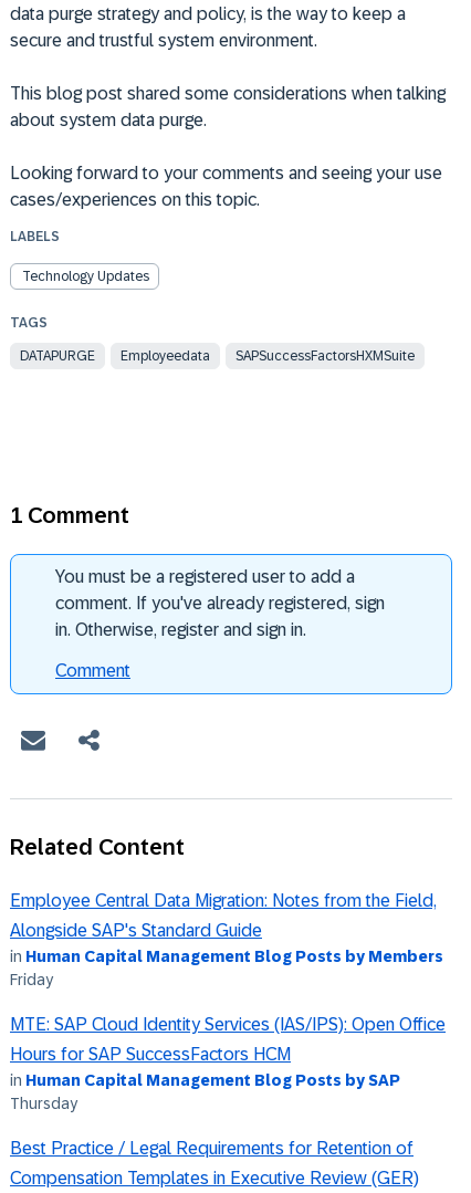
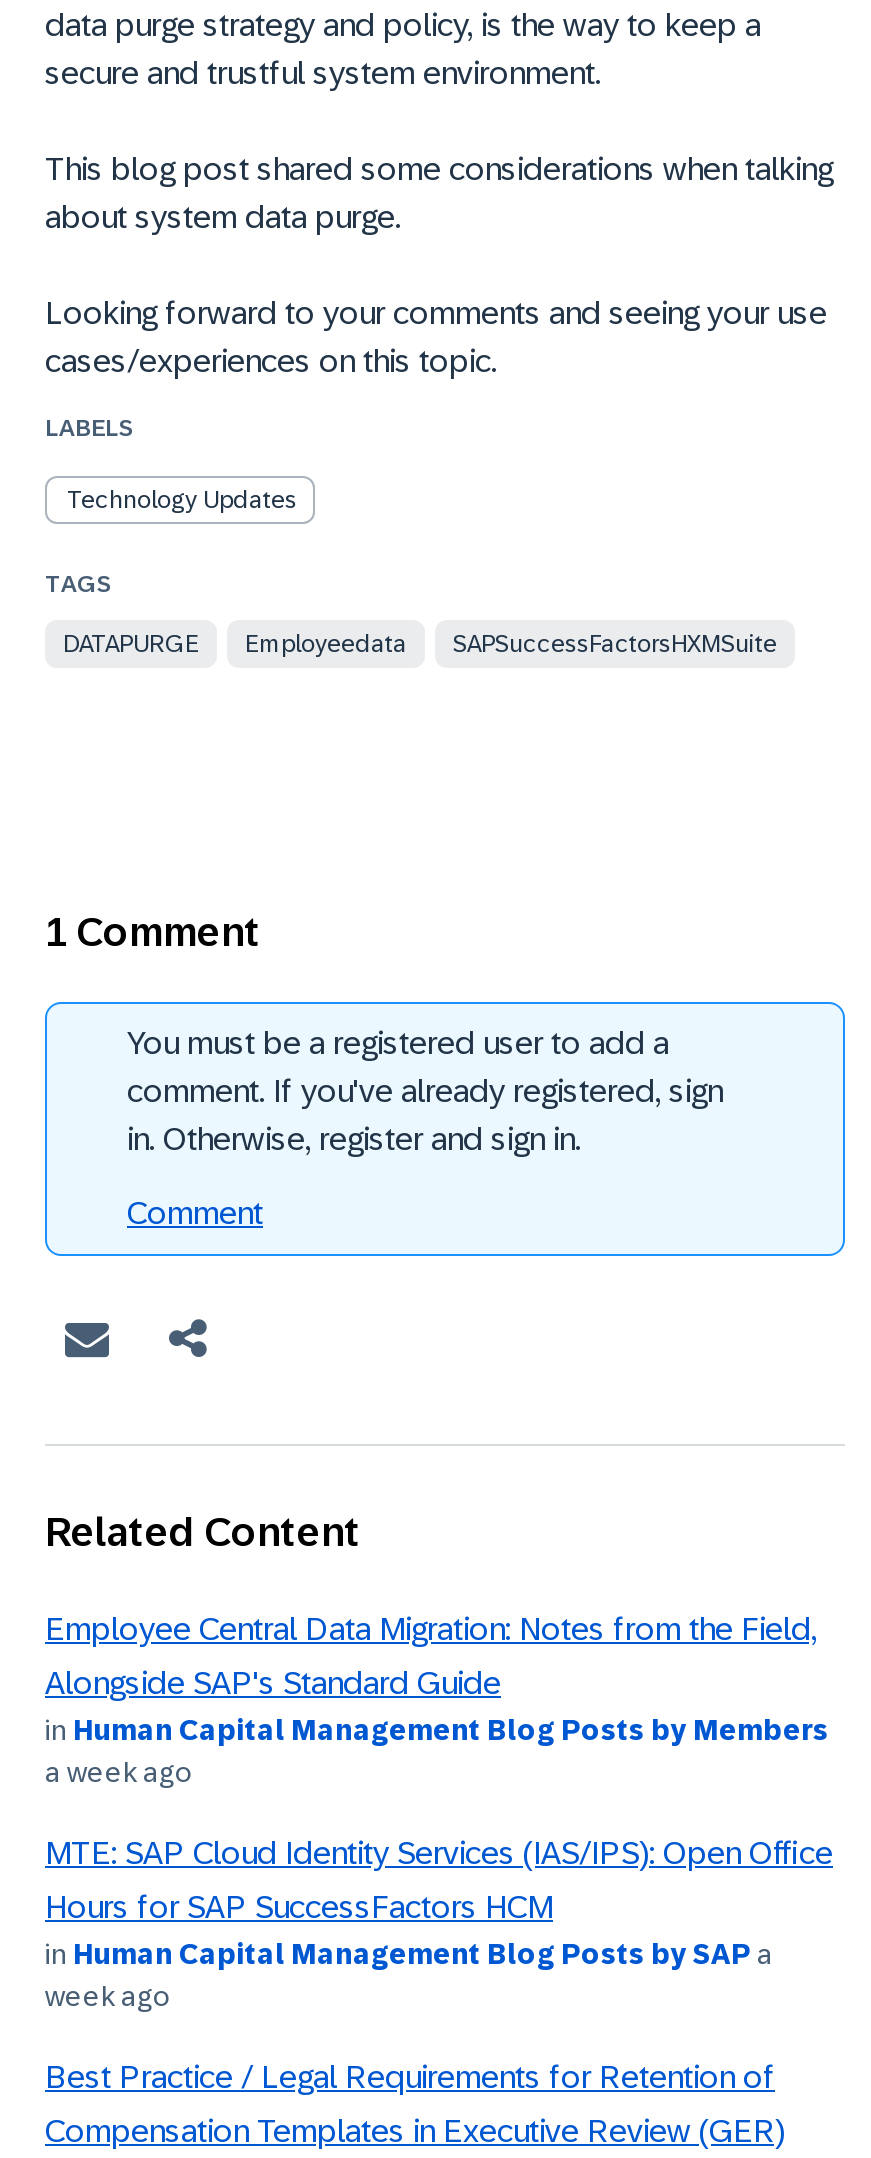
[10,971,53,989] Friday -> [45,1756,193,1788] a week ago
[10,1072,400,1113] in Human Capital Management Blog Posts by SAP | Thursday -> [45,1938,773,2012] in Human Capital Management Blog Posts by SAP a | week ago

